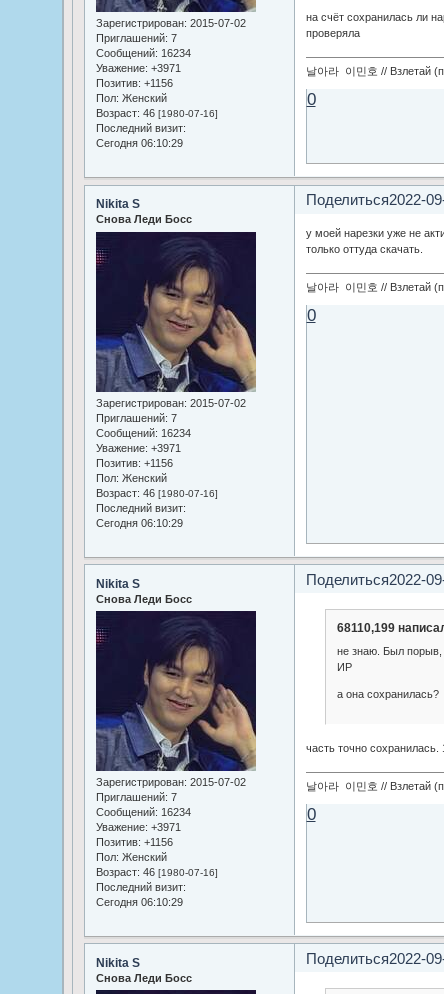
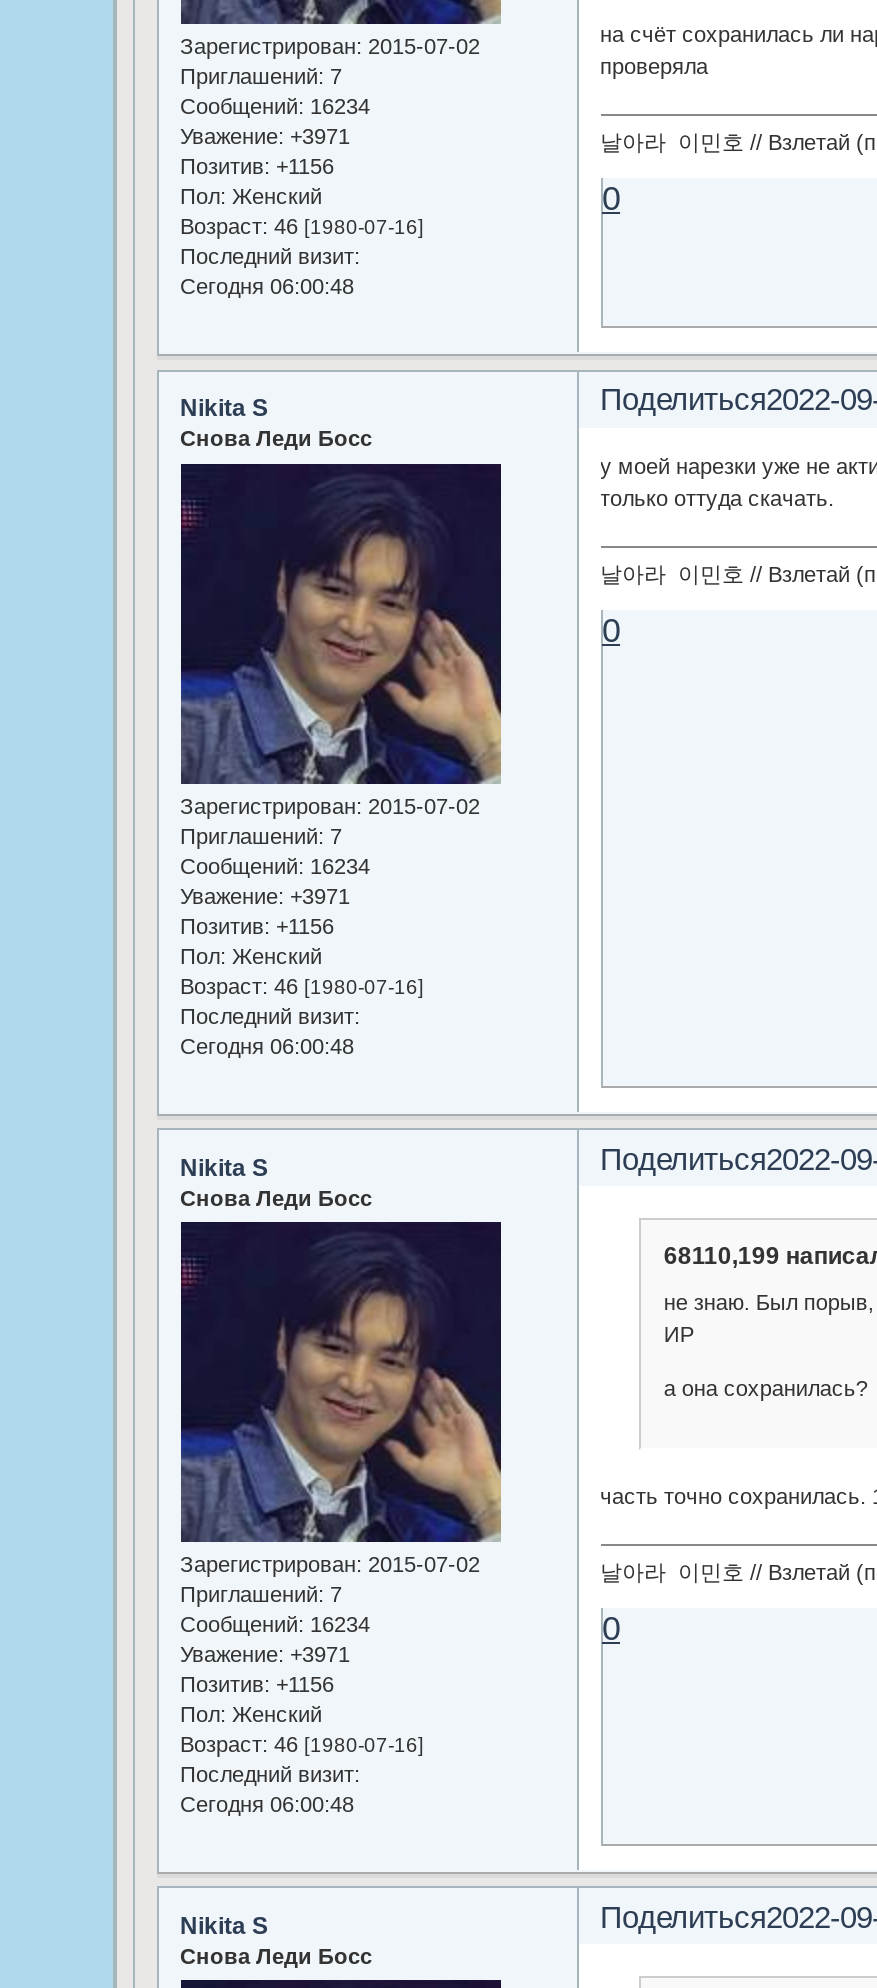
[95,137,182,149] Сегодня 06:10:29 -> [180,275,354,299] Сегодня 06:00:48
[95,517,182,529] Сегодня 06:10:29 -> [180,1033,354,1057] Сегодня 06:00:48
[95,896,182,908] Сегодня 06:10:29 -> [180,1792,354,1816] Сегодня 06:00:48

